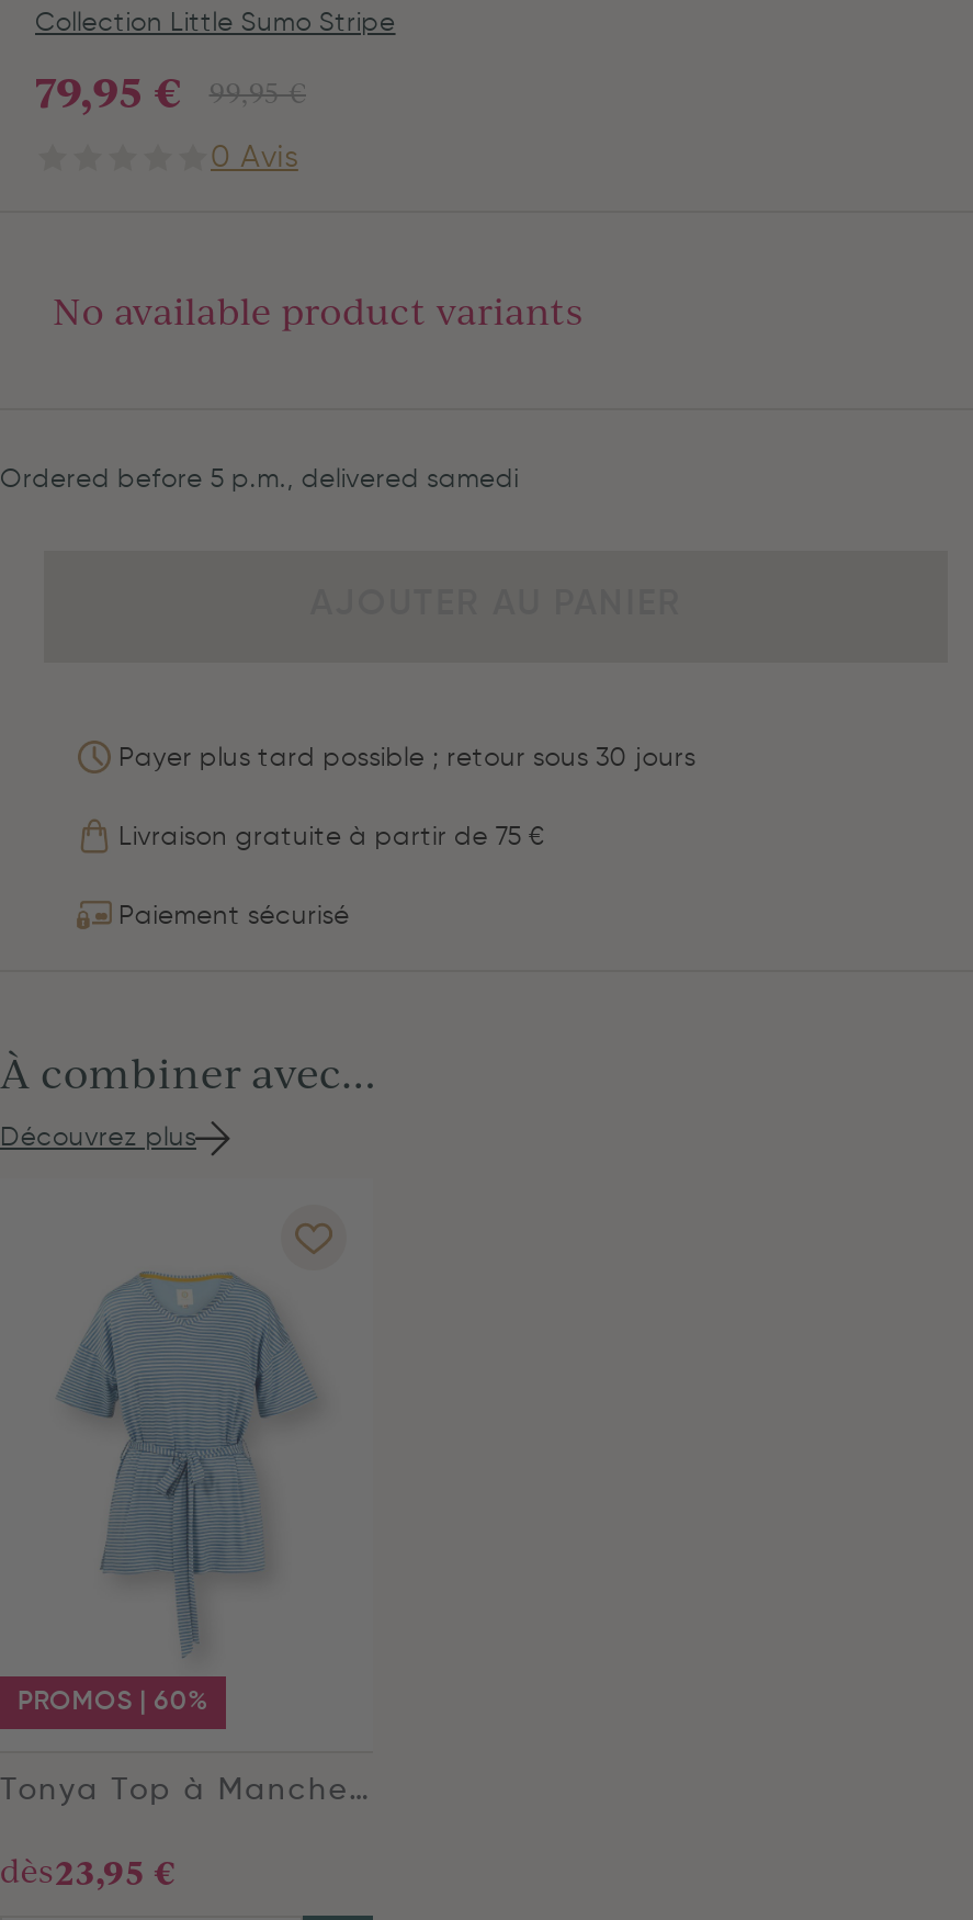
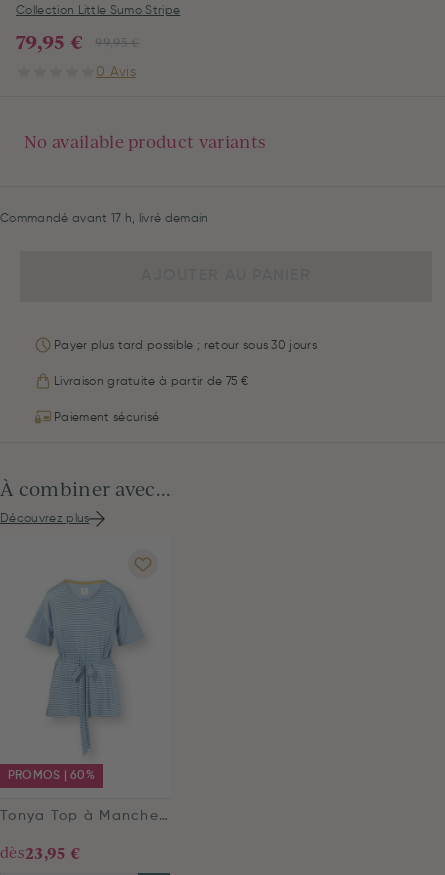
[0,467,519,494] Ordered before 5 p.m., delivered samedi -> [0,213,209,225] Commandé avant 17 h, livré demain

